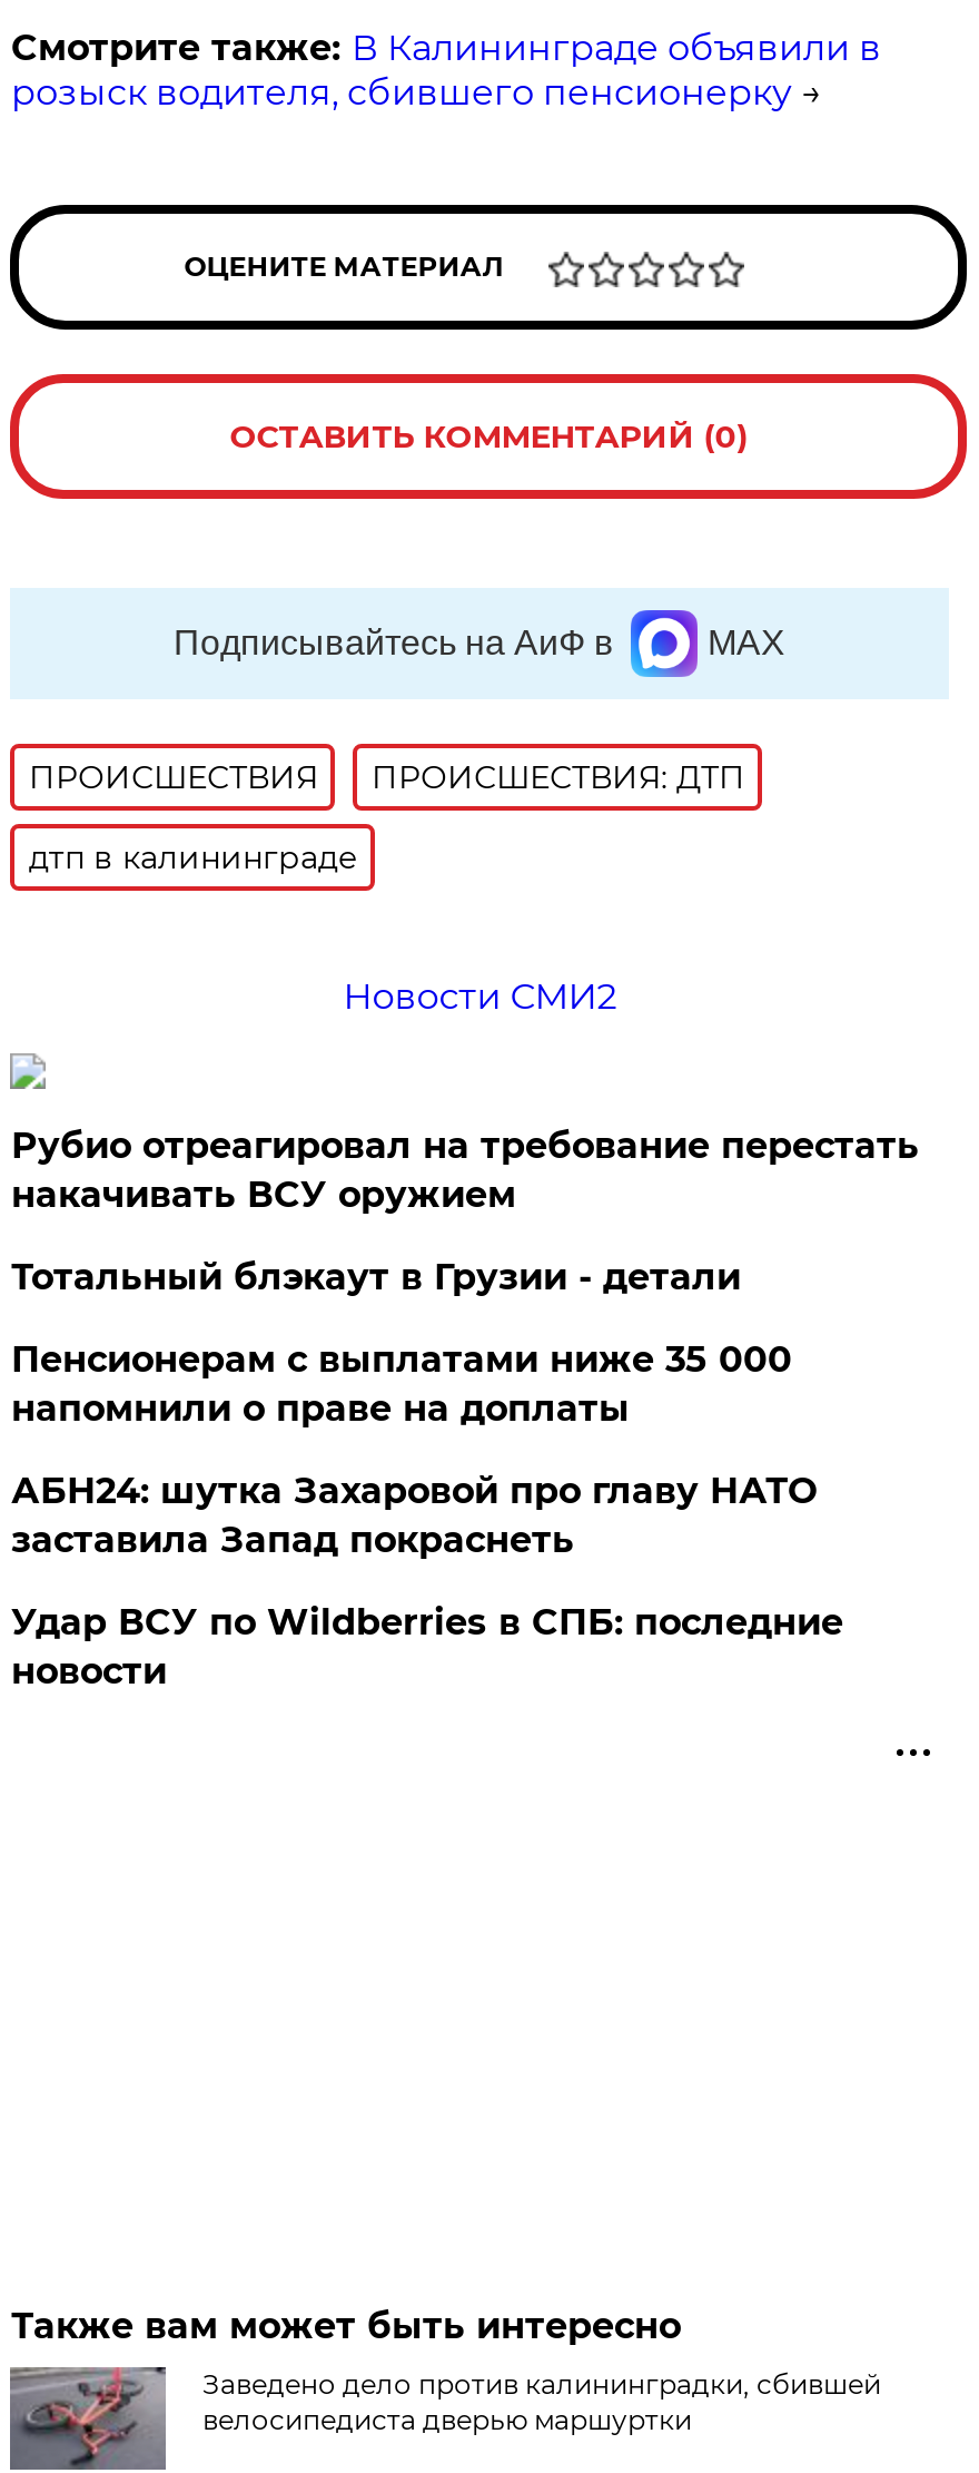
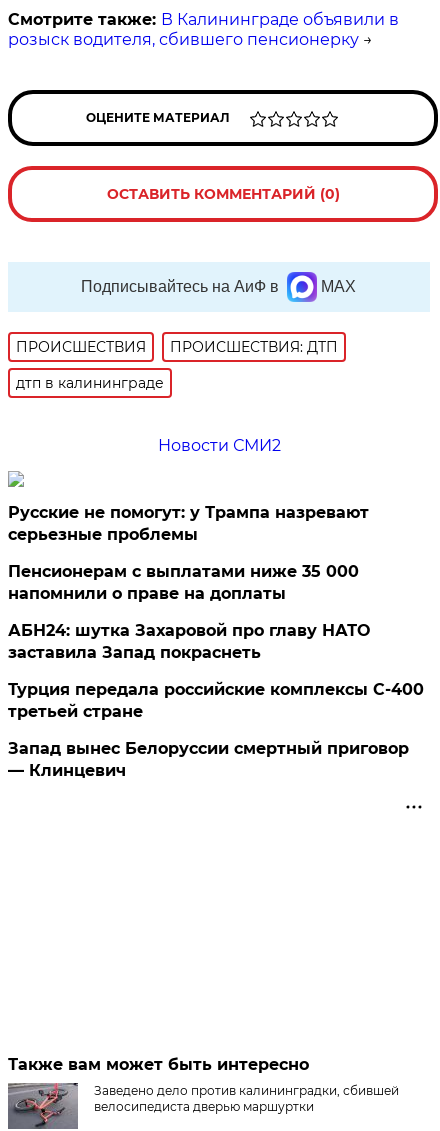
[11,1124,919,1298] Рубио отреагировал на требование перестать | накачивать ВСУ оружием | Тотальный блэкаут в Грузии - детали -> [8,503,369,544] Русские не помогут: у Трампа назревают | серьезные проблемы
moved [11,1338,816,1561] -> [8,562,370,662]: Пенсионерам с выплатами ниже 35 000 | напомнили о праве на доплаты | АБН24: шутка Захаровой про главу НАТО | заставила Запад покраснеть
[11,1601,843,1692] Удар ВСУ по Wildberries в СПБ: последние | новости -> [8,680,424,780] Турция передала российские комплексы С-400 | третьей стране | Запад вынес Белоруссии смертный приговор | — Клинцевич

